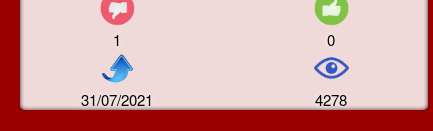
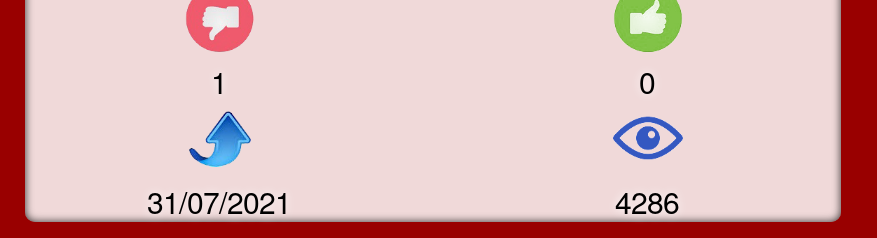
[315,89,347,110] 4278 -> [615,179,679,221] 4286

